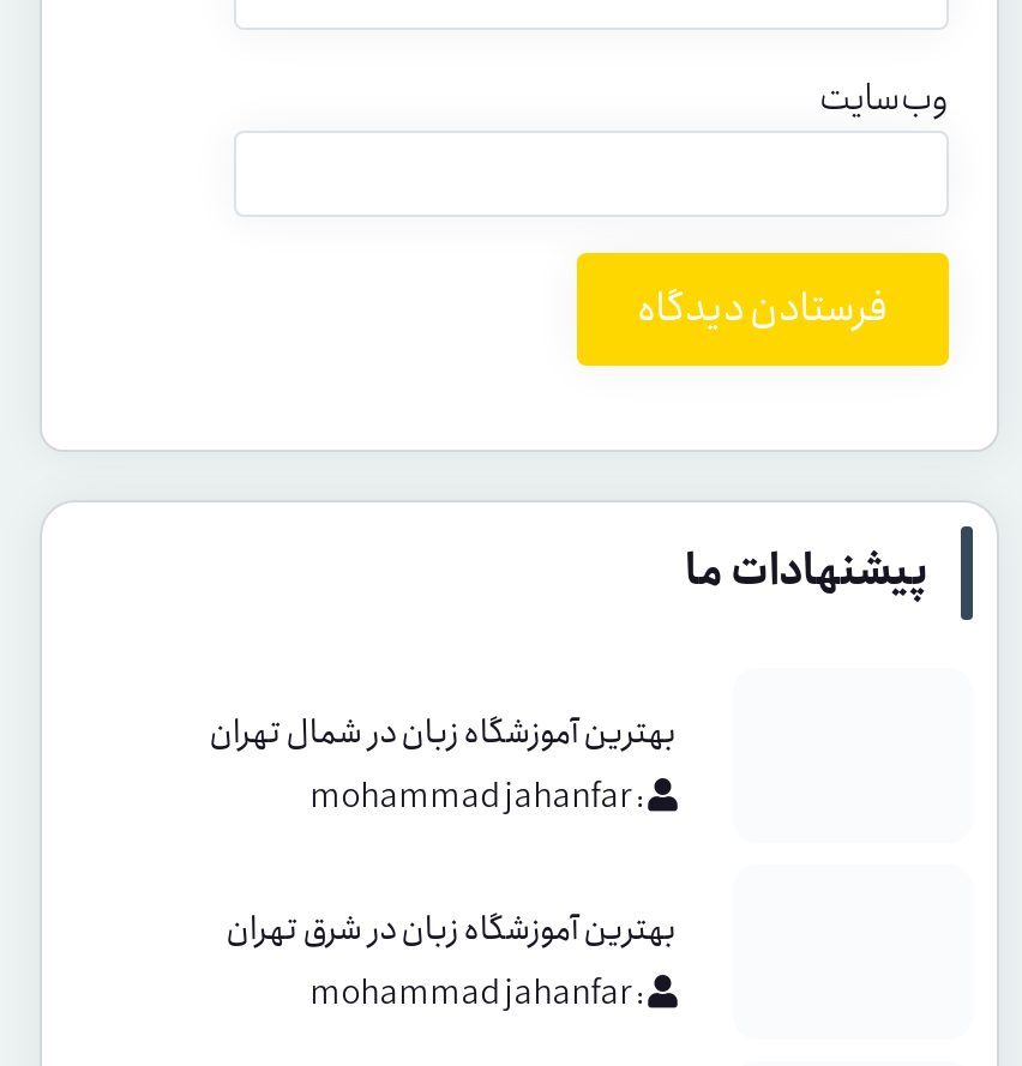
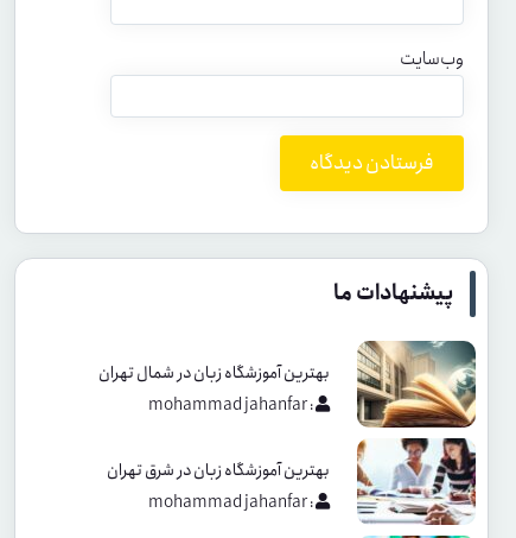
none -> [356,340,477,429] [image]
none -> [356,437,477,526] [image]

